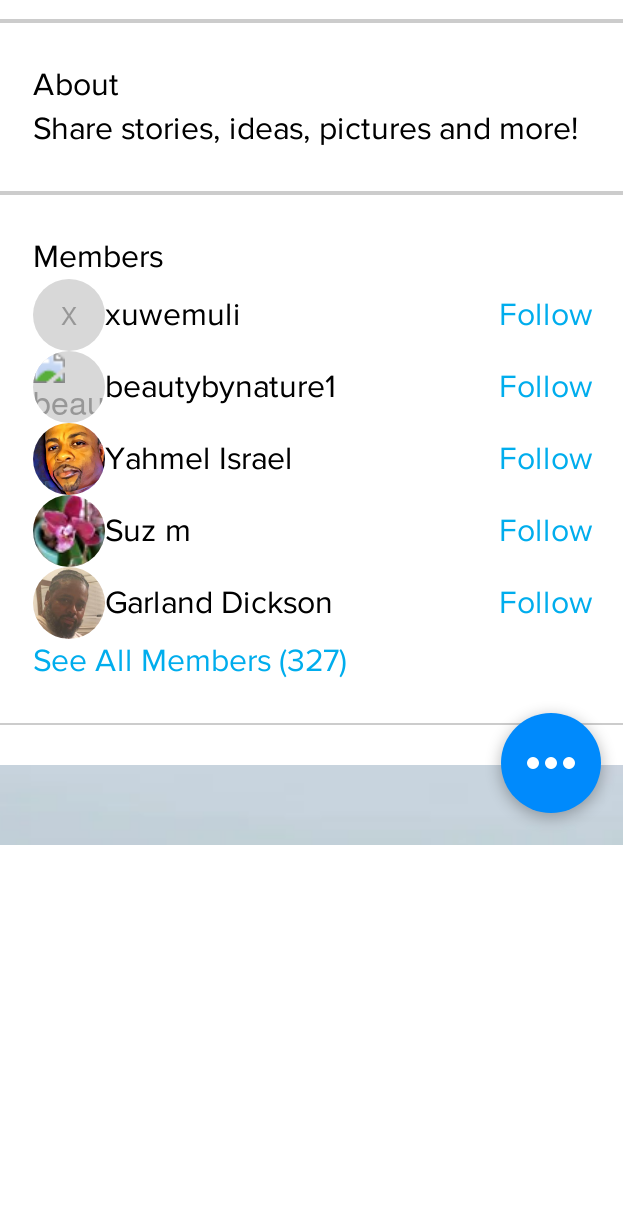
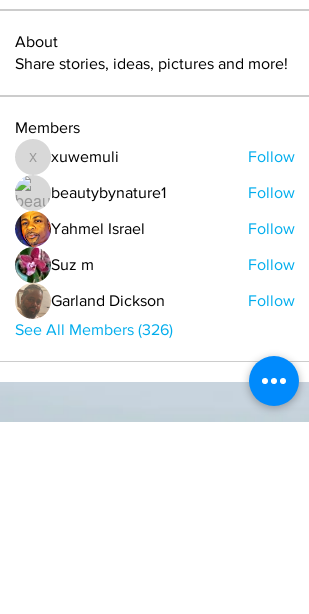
[33,643,347,677] See All Members (327) -> [15,321,173,338] See All Members (326)

